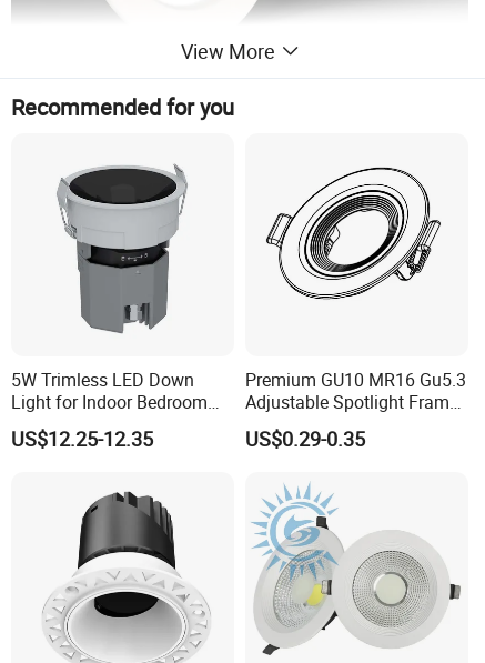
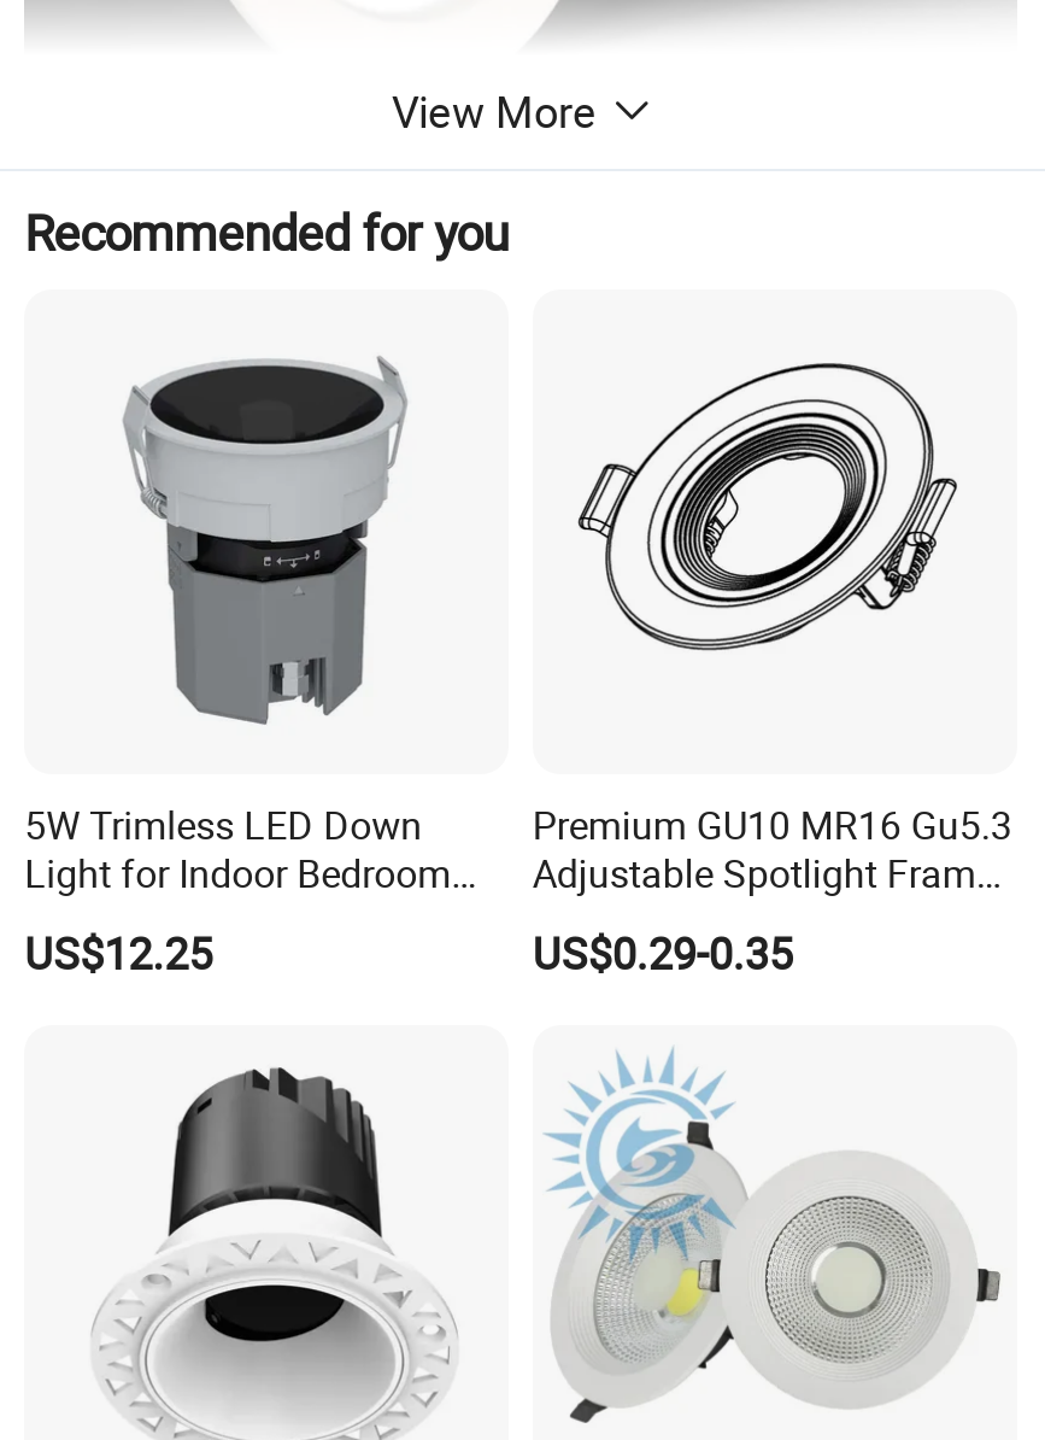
[11,426,153,452] US$12.25-12.35 -> [24,925,212,982] US$12.25

